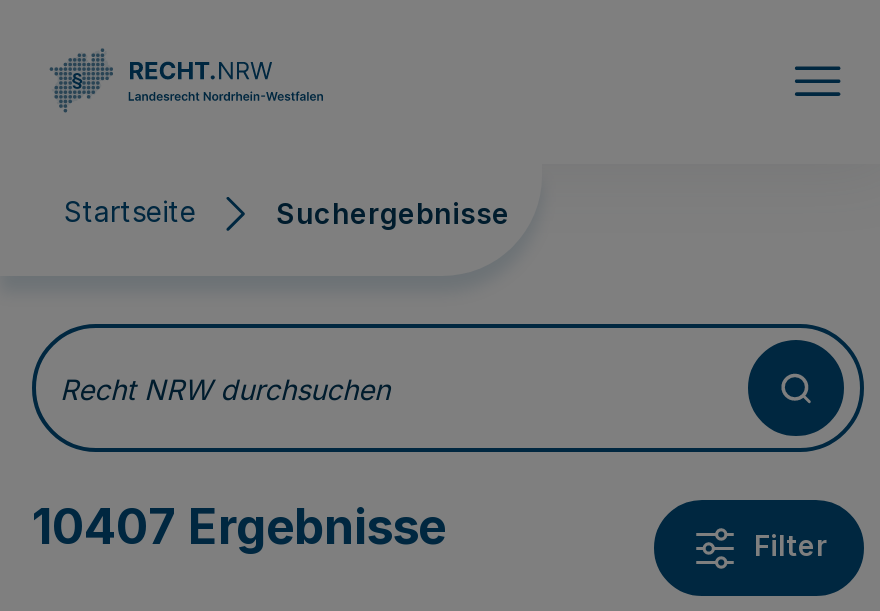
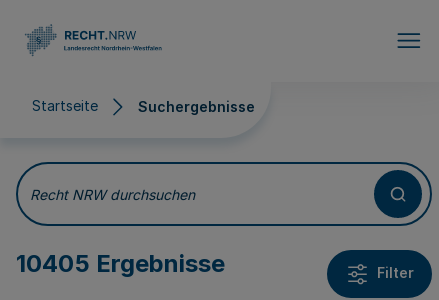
[32,498,446,556] 10407 Ergebnisse -> [16,249,225,278] 10405 Ergebnisse

